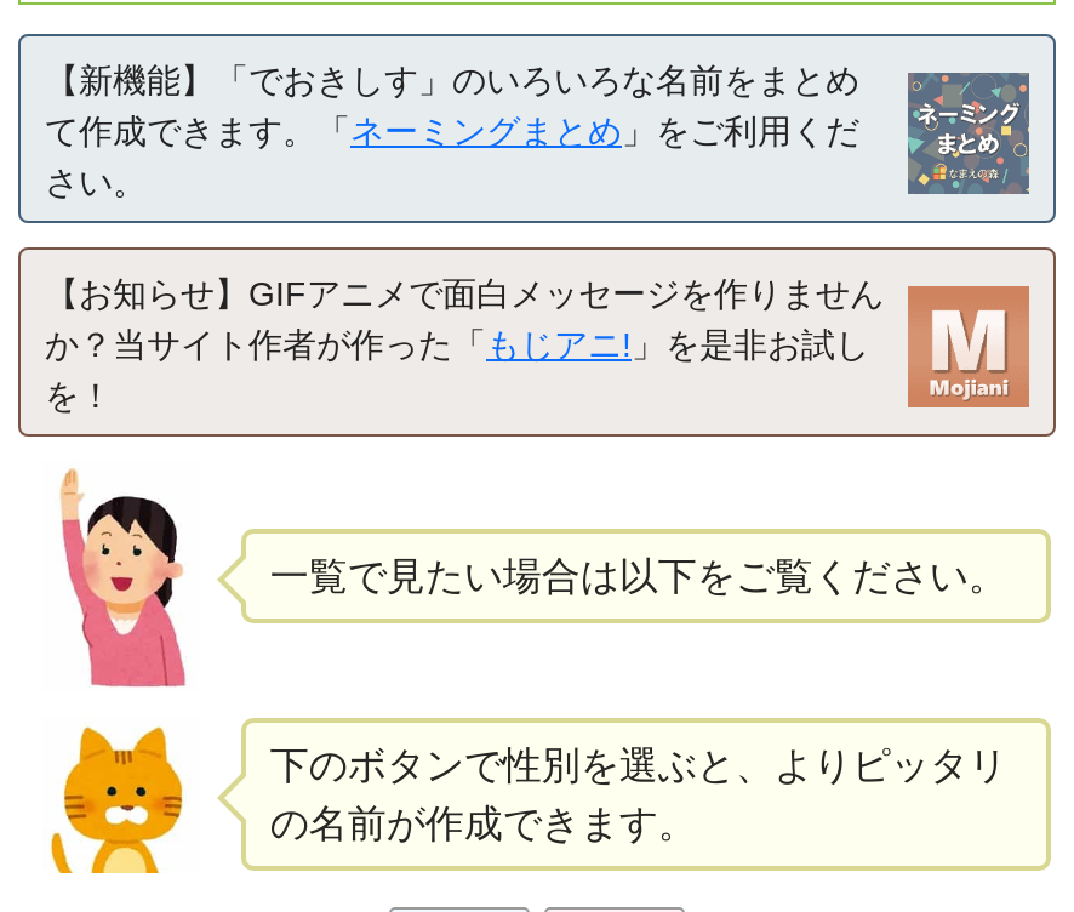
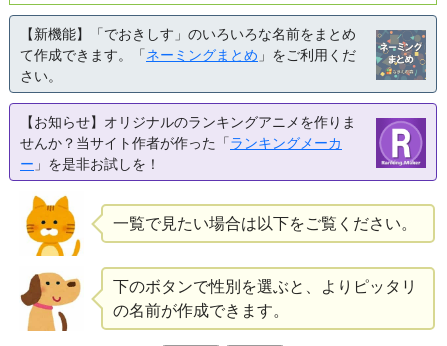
[23,246,1058,438] [image] | 【お知らせ】GIFアニメで面白メッセージを作りません | か？当サイト作者が作った「もじアニ!」を是非お試し | を！ -> [10,103,438,182] [image] | 【お知らせ】オリジナルのランキングアニメを作りま | せんか？当サイト作者が作った「ランキングメーカ | ー」を是非お試しを！
[59,469,188,688] [image] -> [25,194,82,257] [image]
[47,724,193,874] [image] -> [20,272,82,332] [image]

